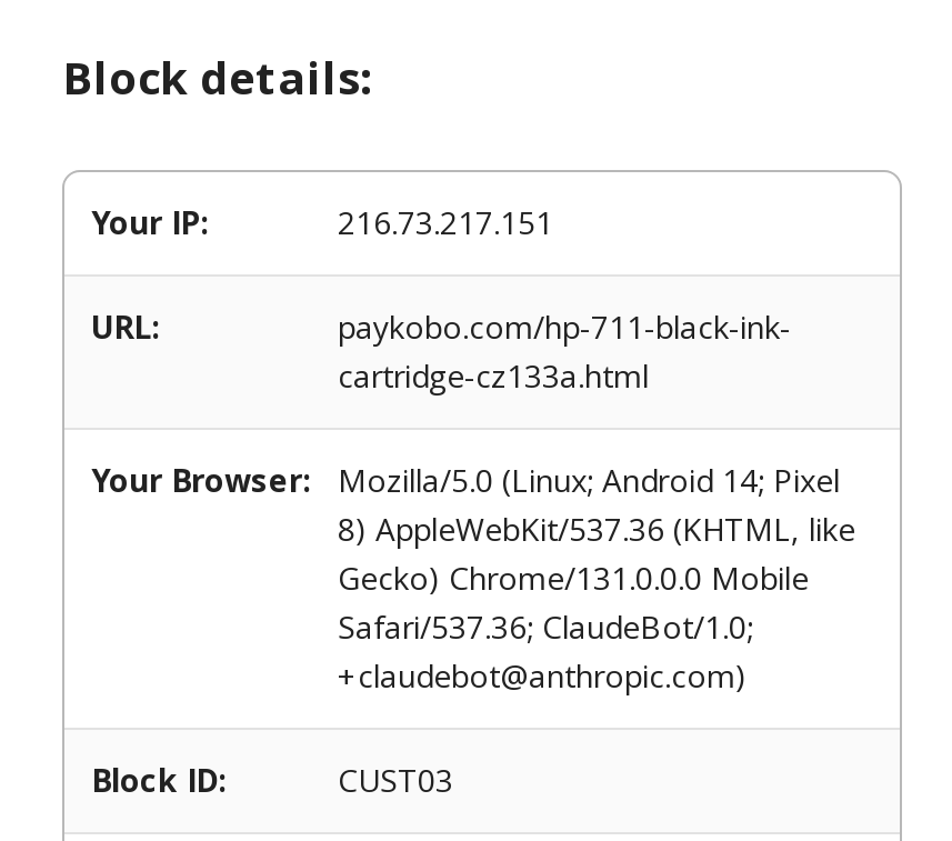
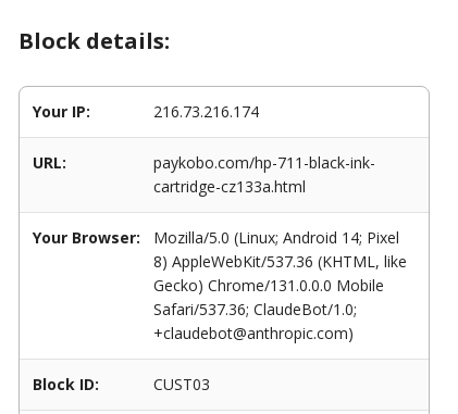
[338,201,553,243] 216.73.217.151 -> [153,101,259,122] 216.73.216.174

